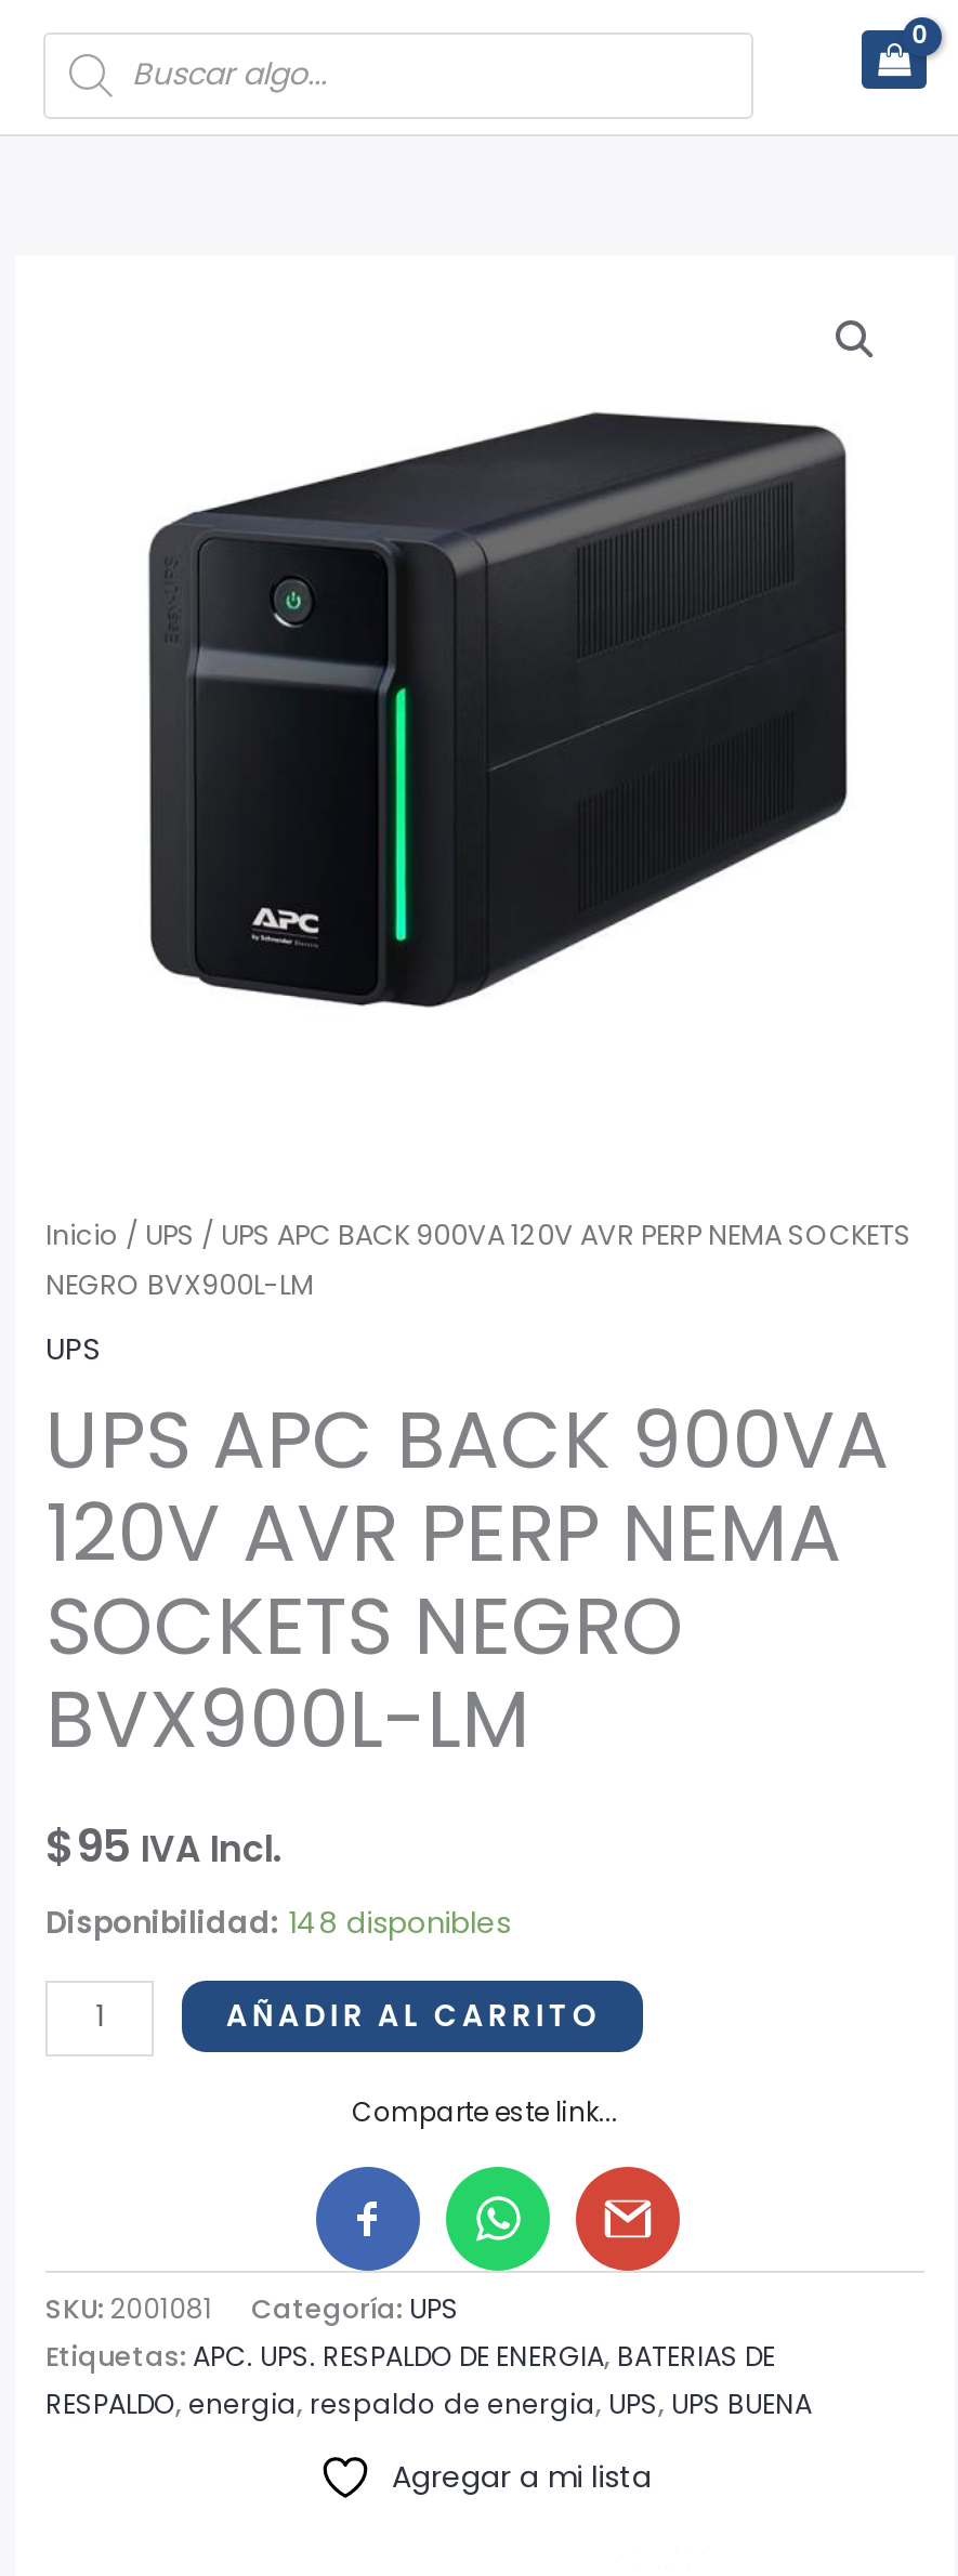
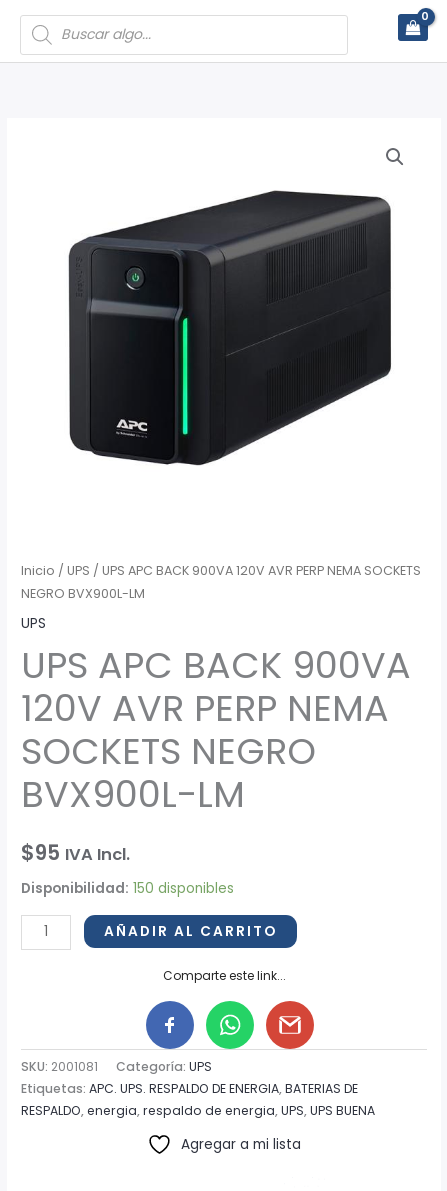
[45,1903,511,1944] Disponibilidad: 148 disponibles -> [21,879,234,898] Disponibilidad: 150 disponibles

